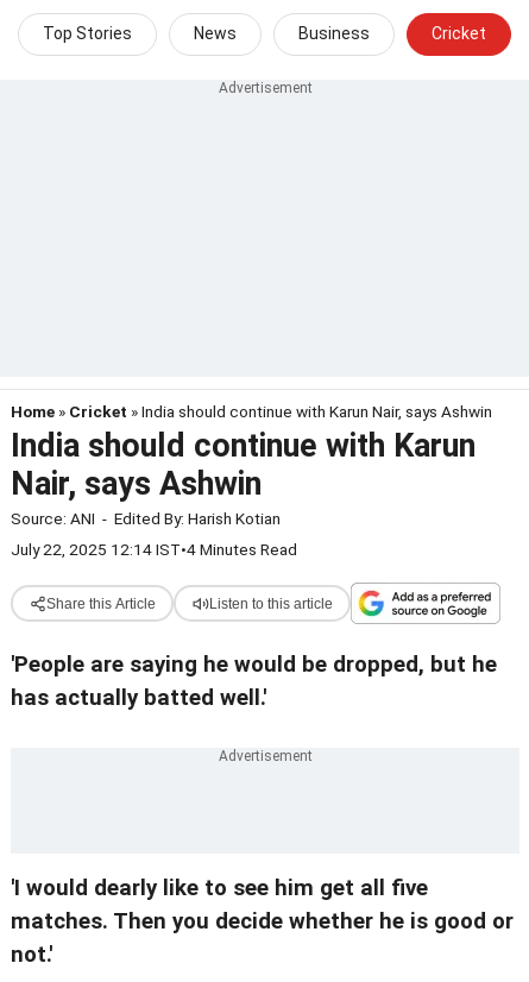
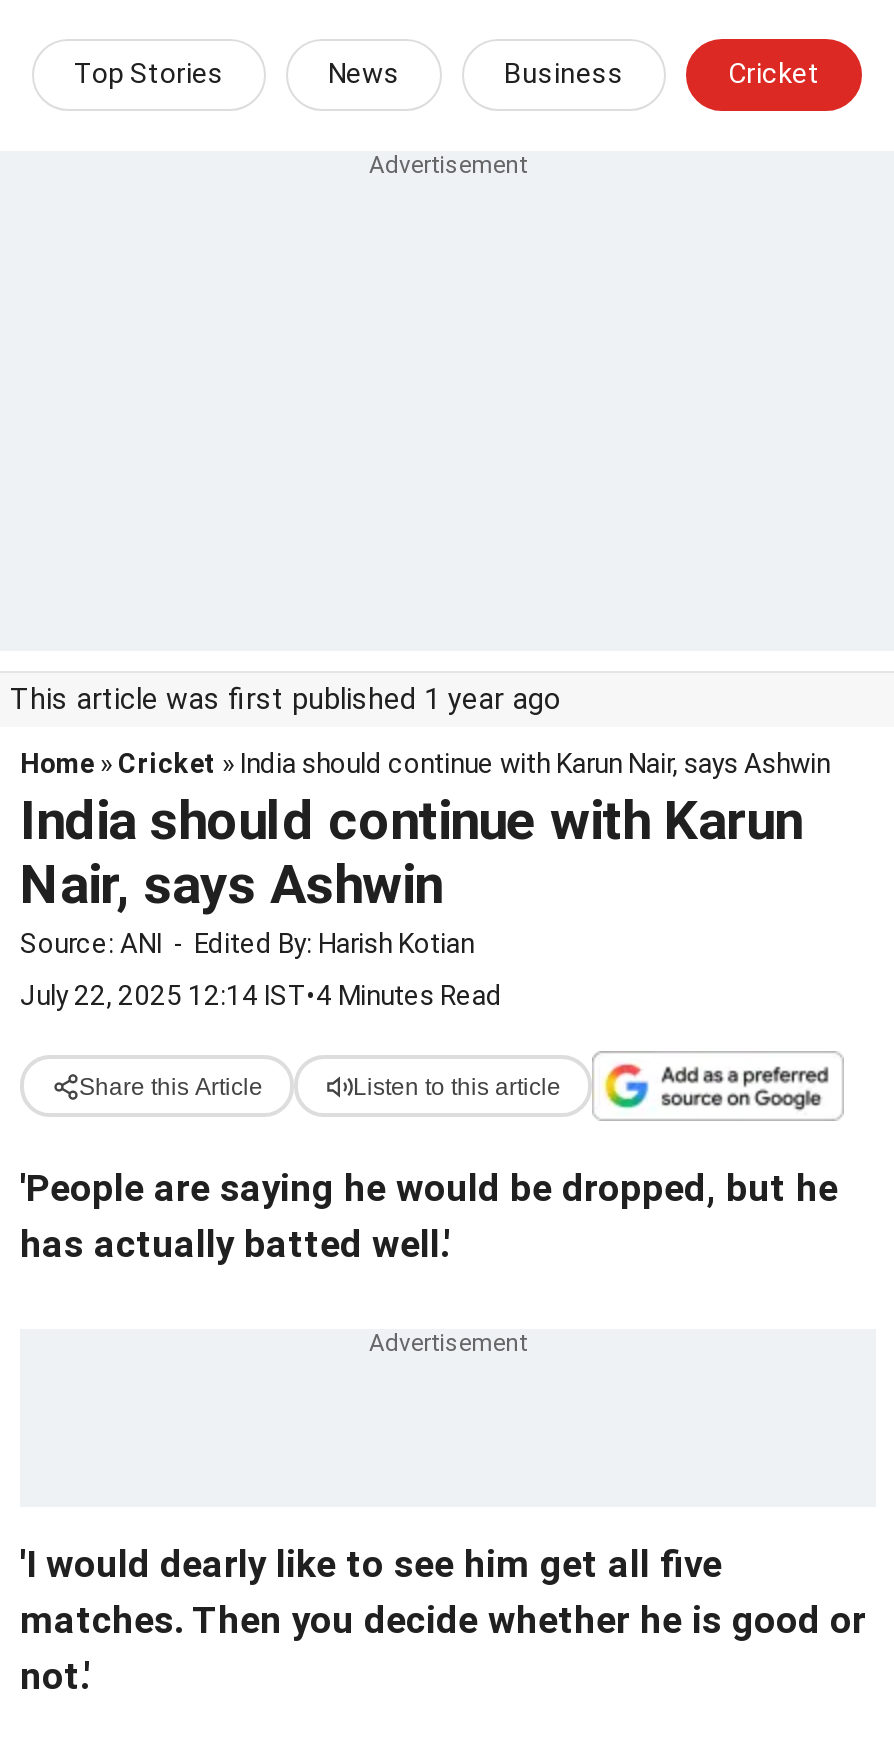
none -> [10,683,562,717] This article was first published 1 year ago

